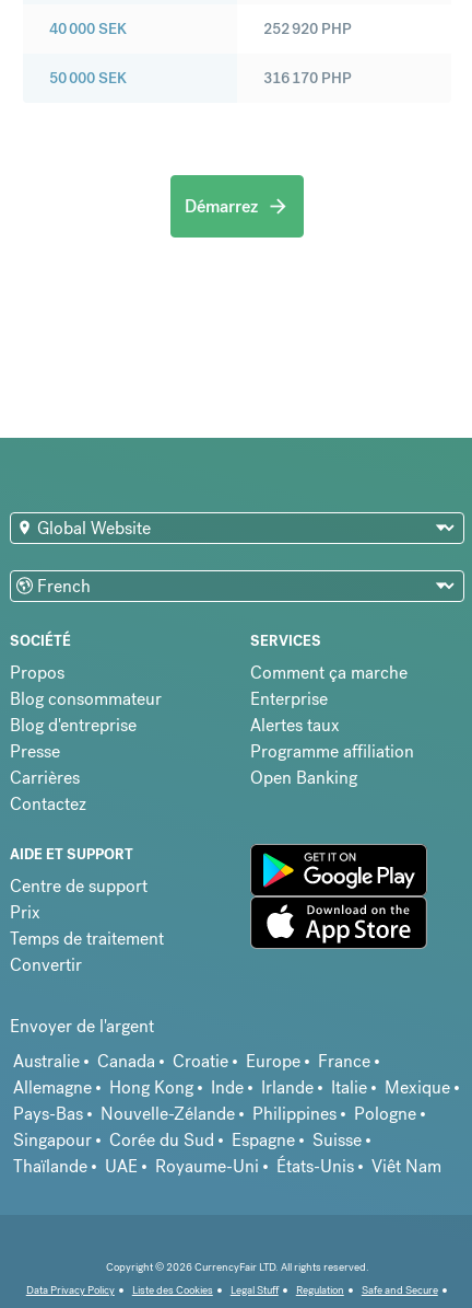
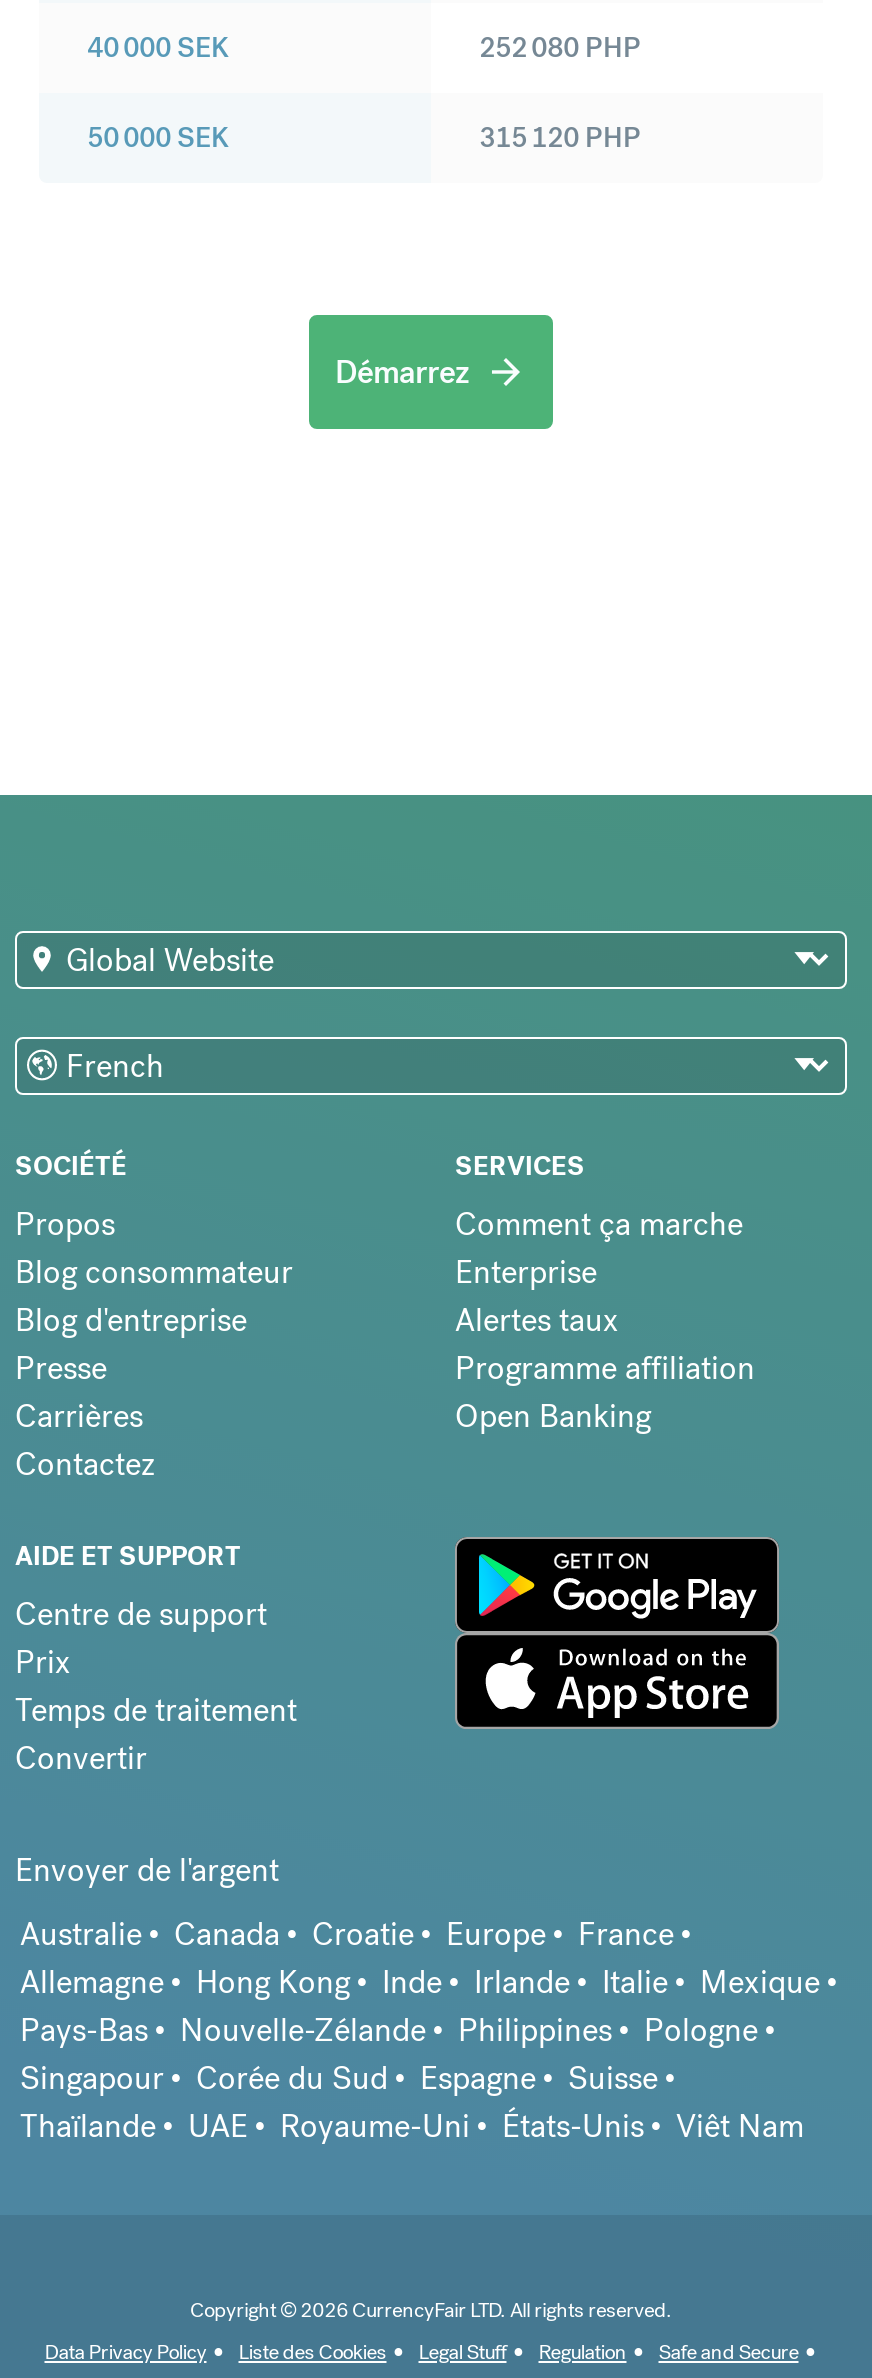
[263,19,352,39] 252 920 PHP -> [479,29,641,65] 252 080 PHP
[263,68,352,88] 316 170 PHP -> [479,119,641,155] 315 120 PHP

